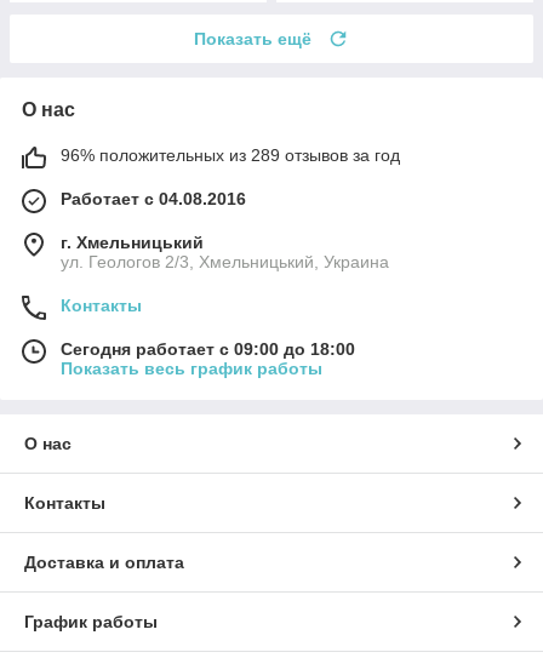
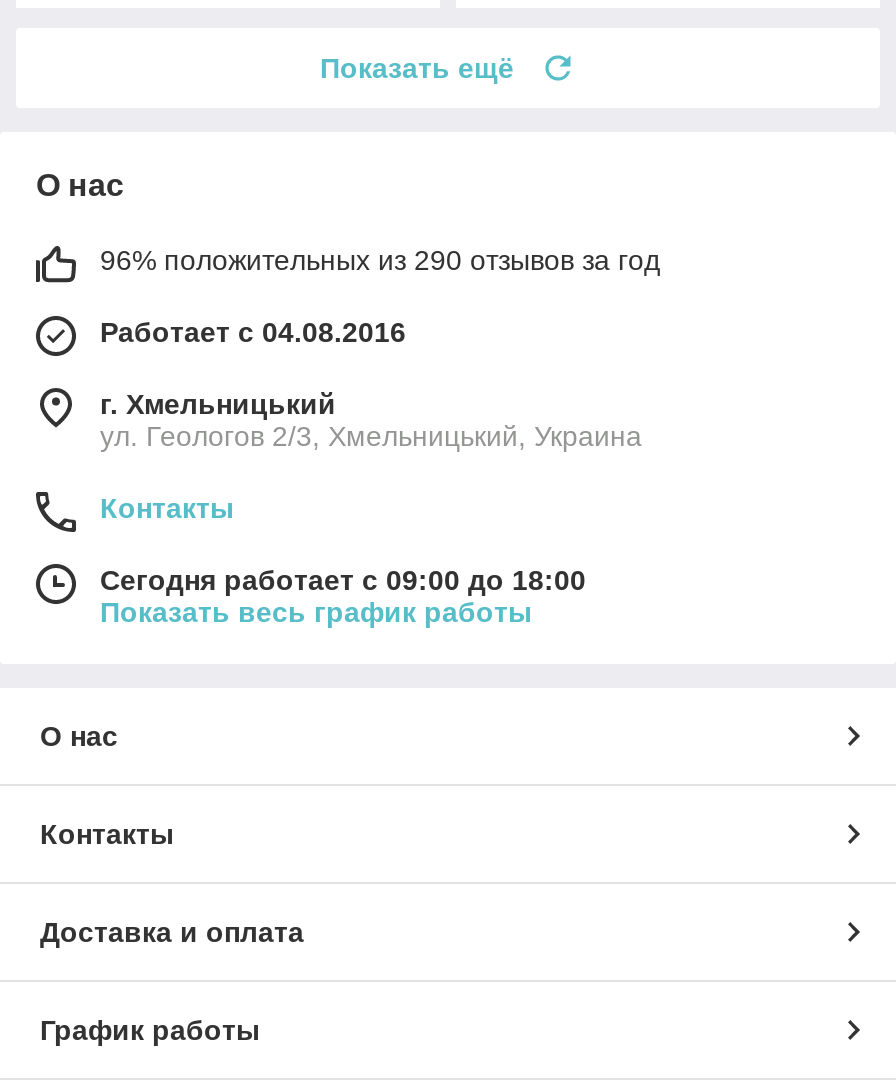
[61,146,400,165] 96% положительных из 289 отзывов за год -> [100,245,660,277] 96% положительных из 290 отзывов за год

